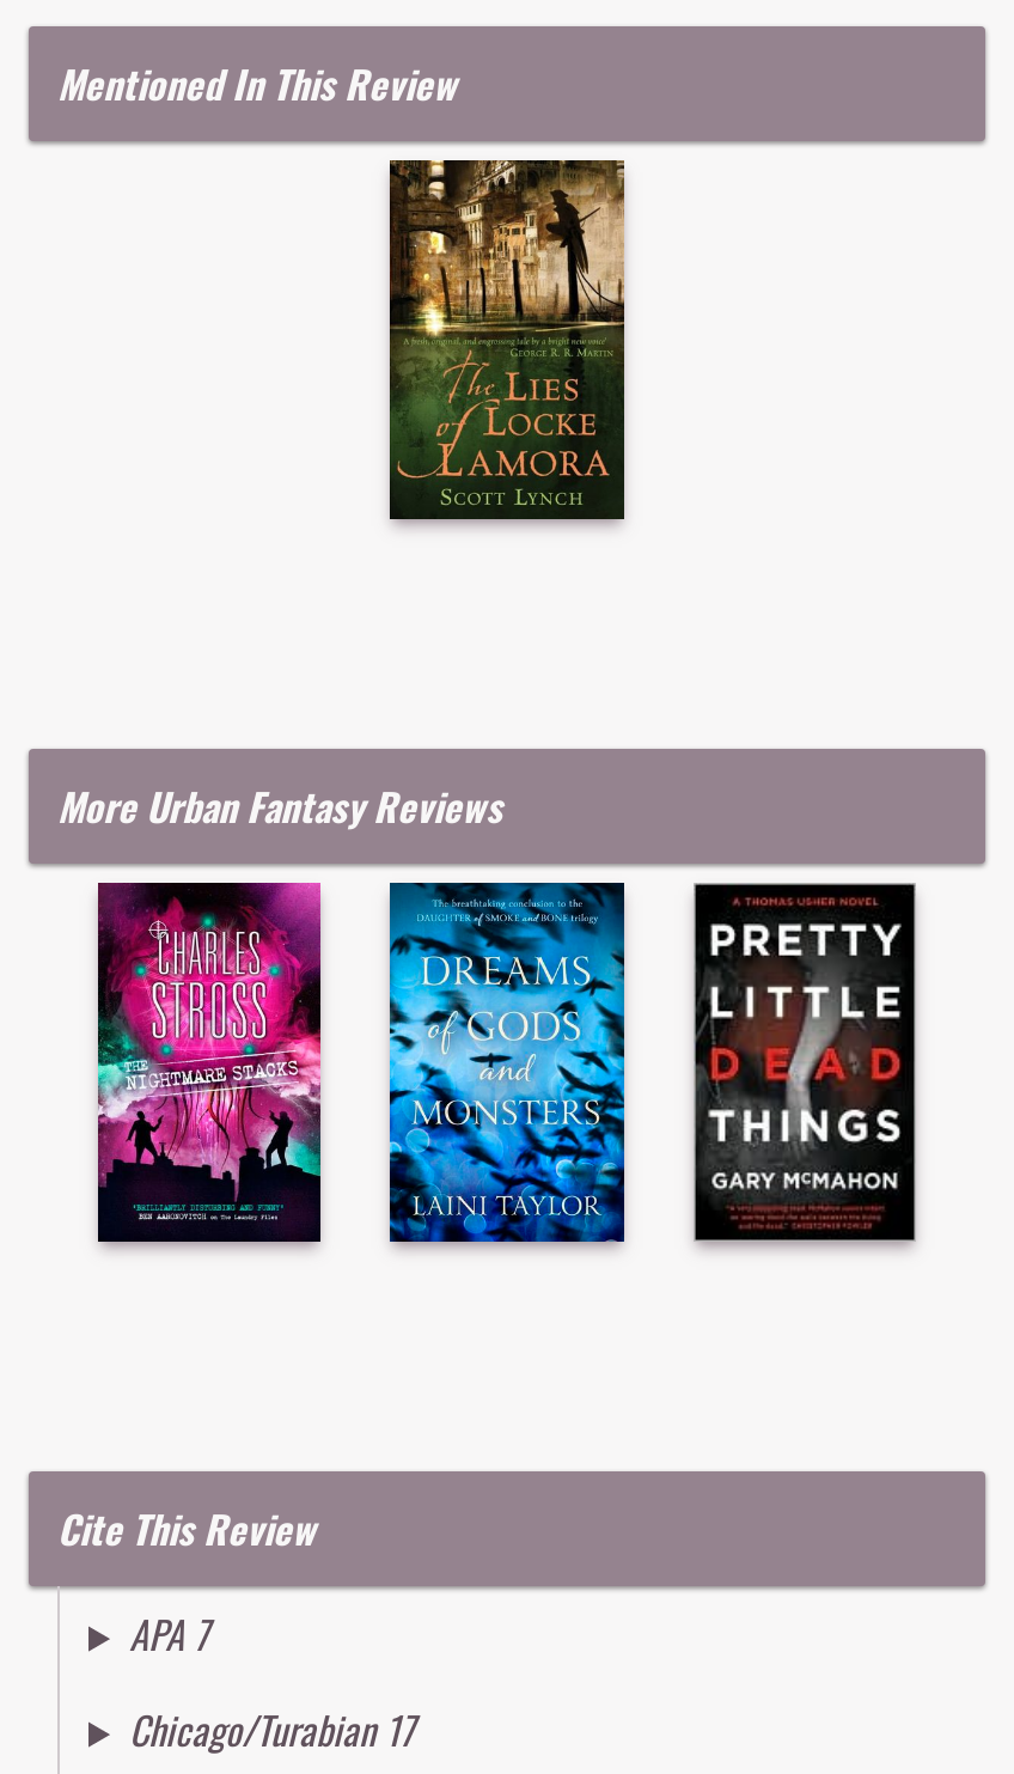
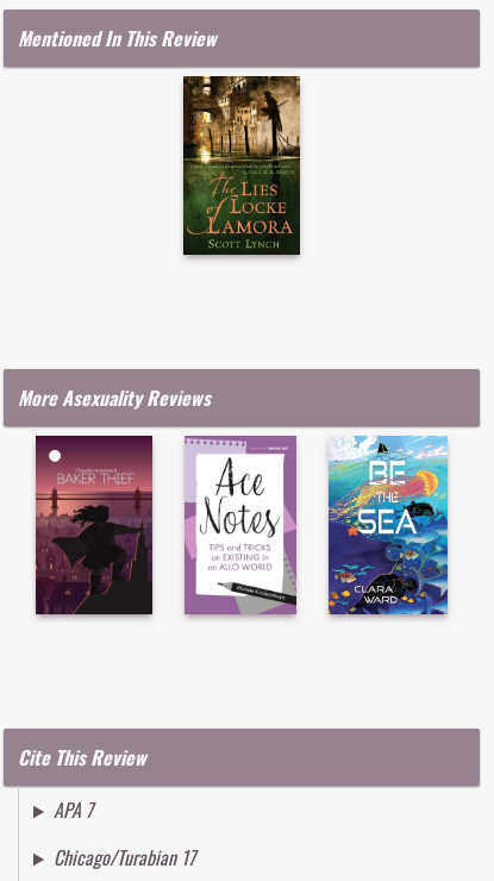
[57,778,502,836] More Urban Fantasy Reviews -> [18,384,211,412] More Asexuality Reviews
[93,880,328,1242] [image] -> [35,435,154,616] [image]
[387,880,627,1244] [image] -> [183,435,300,614] [image]
[682,880,921,1244] [image] -> [326,435,449,617] [image]

